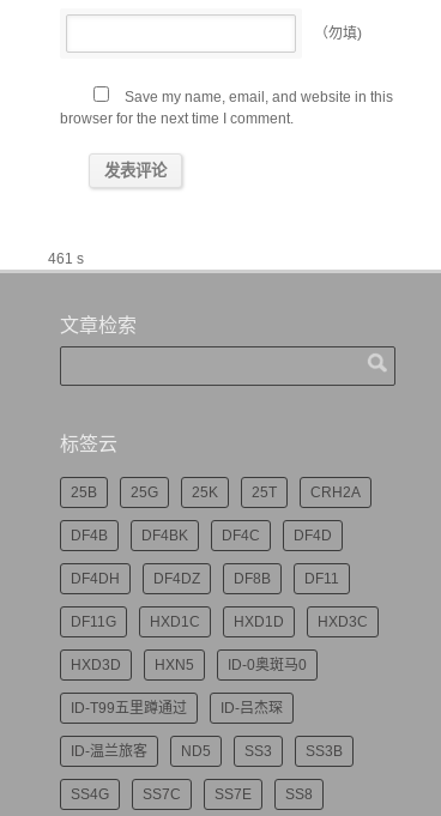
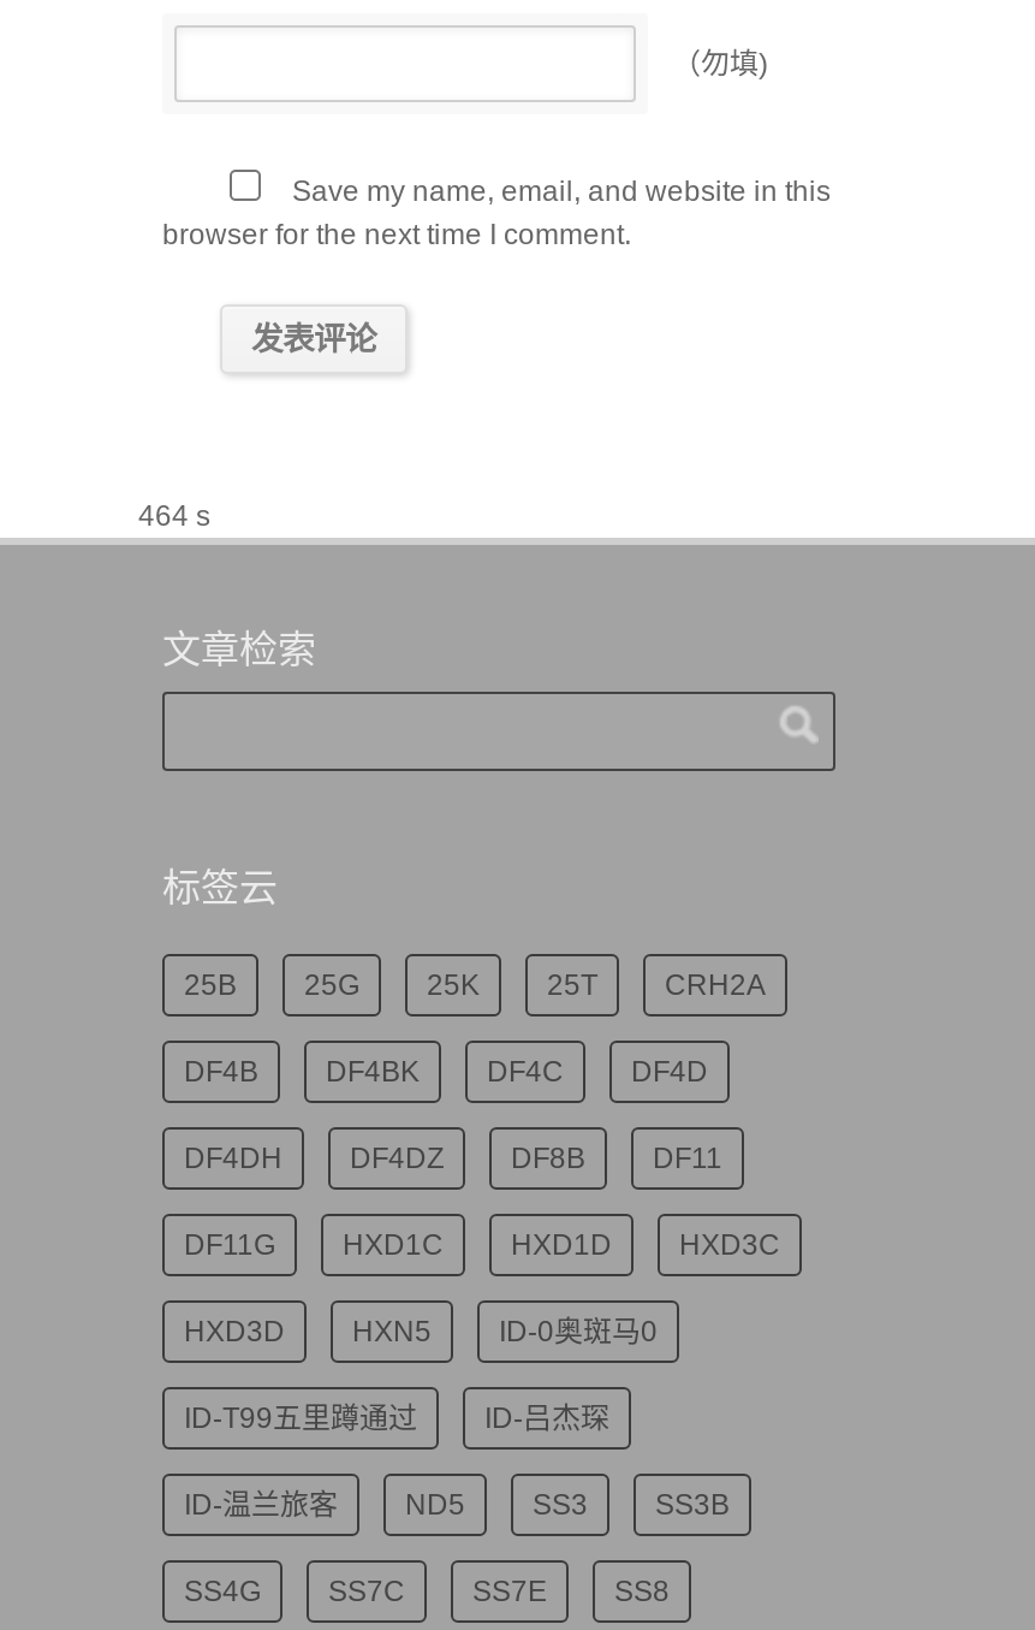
[48,251,84,267] 461 s -> [138,500,210,533] 464 s

